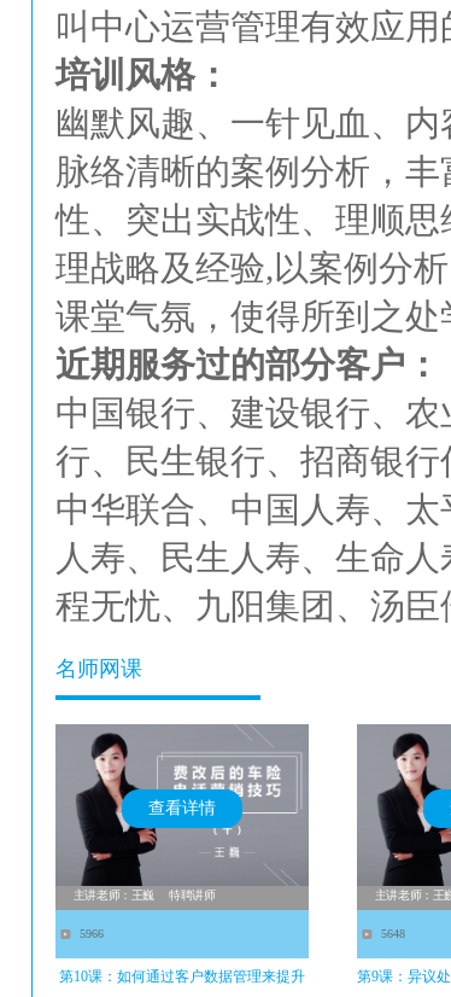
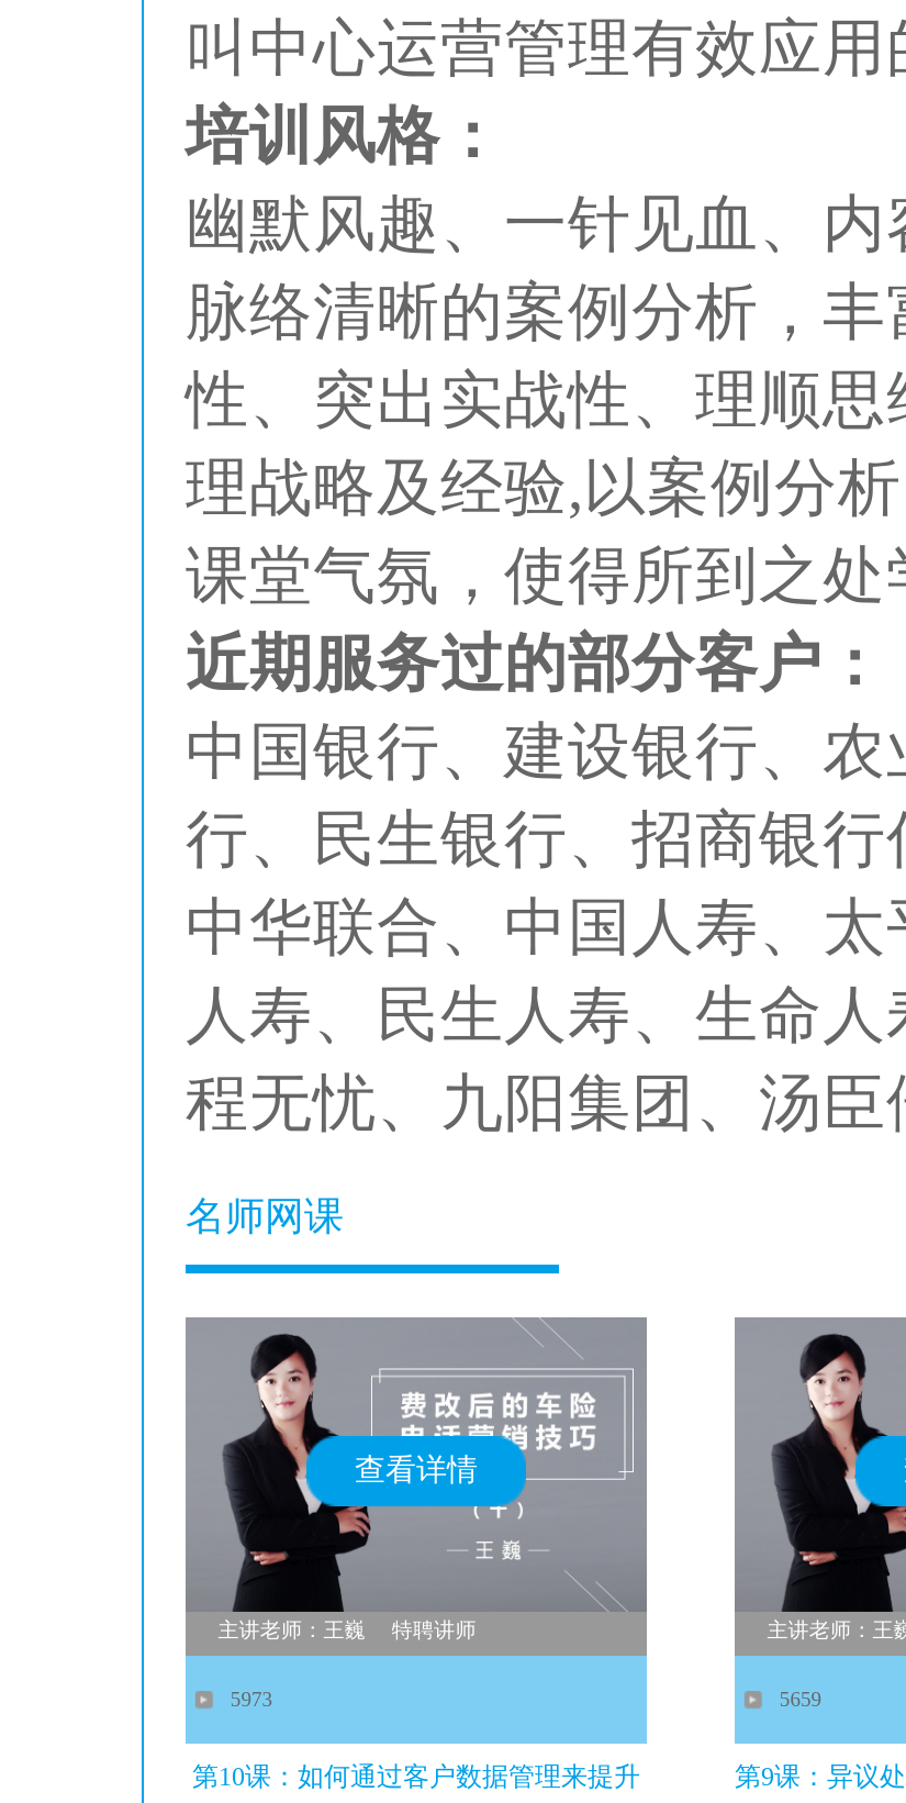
[80,927,103,941] 5966 -> [230,1687,273,1712] 5973
[382,927,405,941] 5648 -> [779,1687,822,1712] 5659

